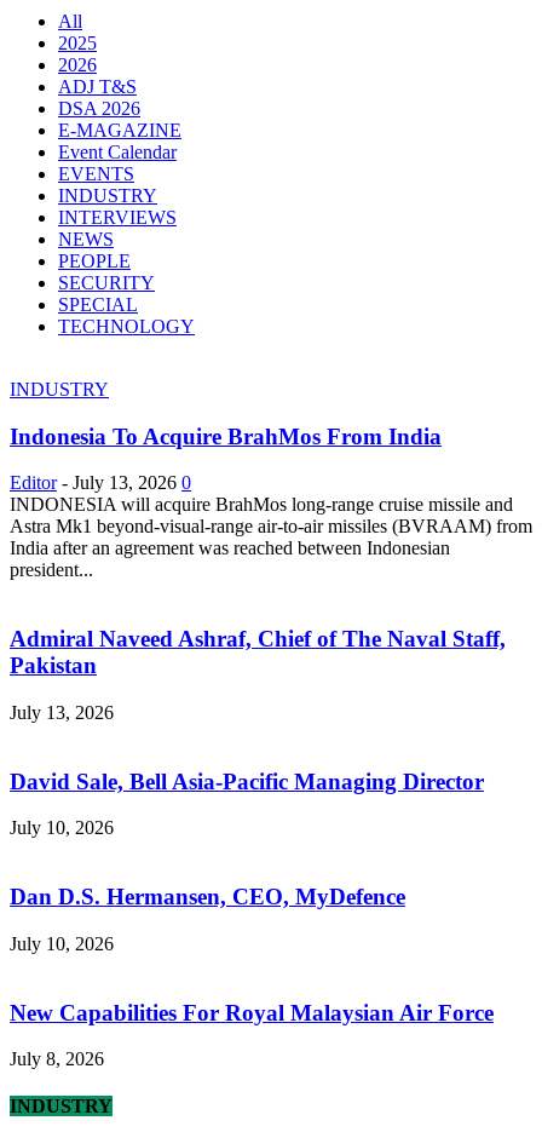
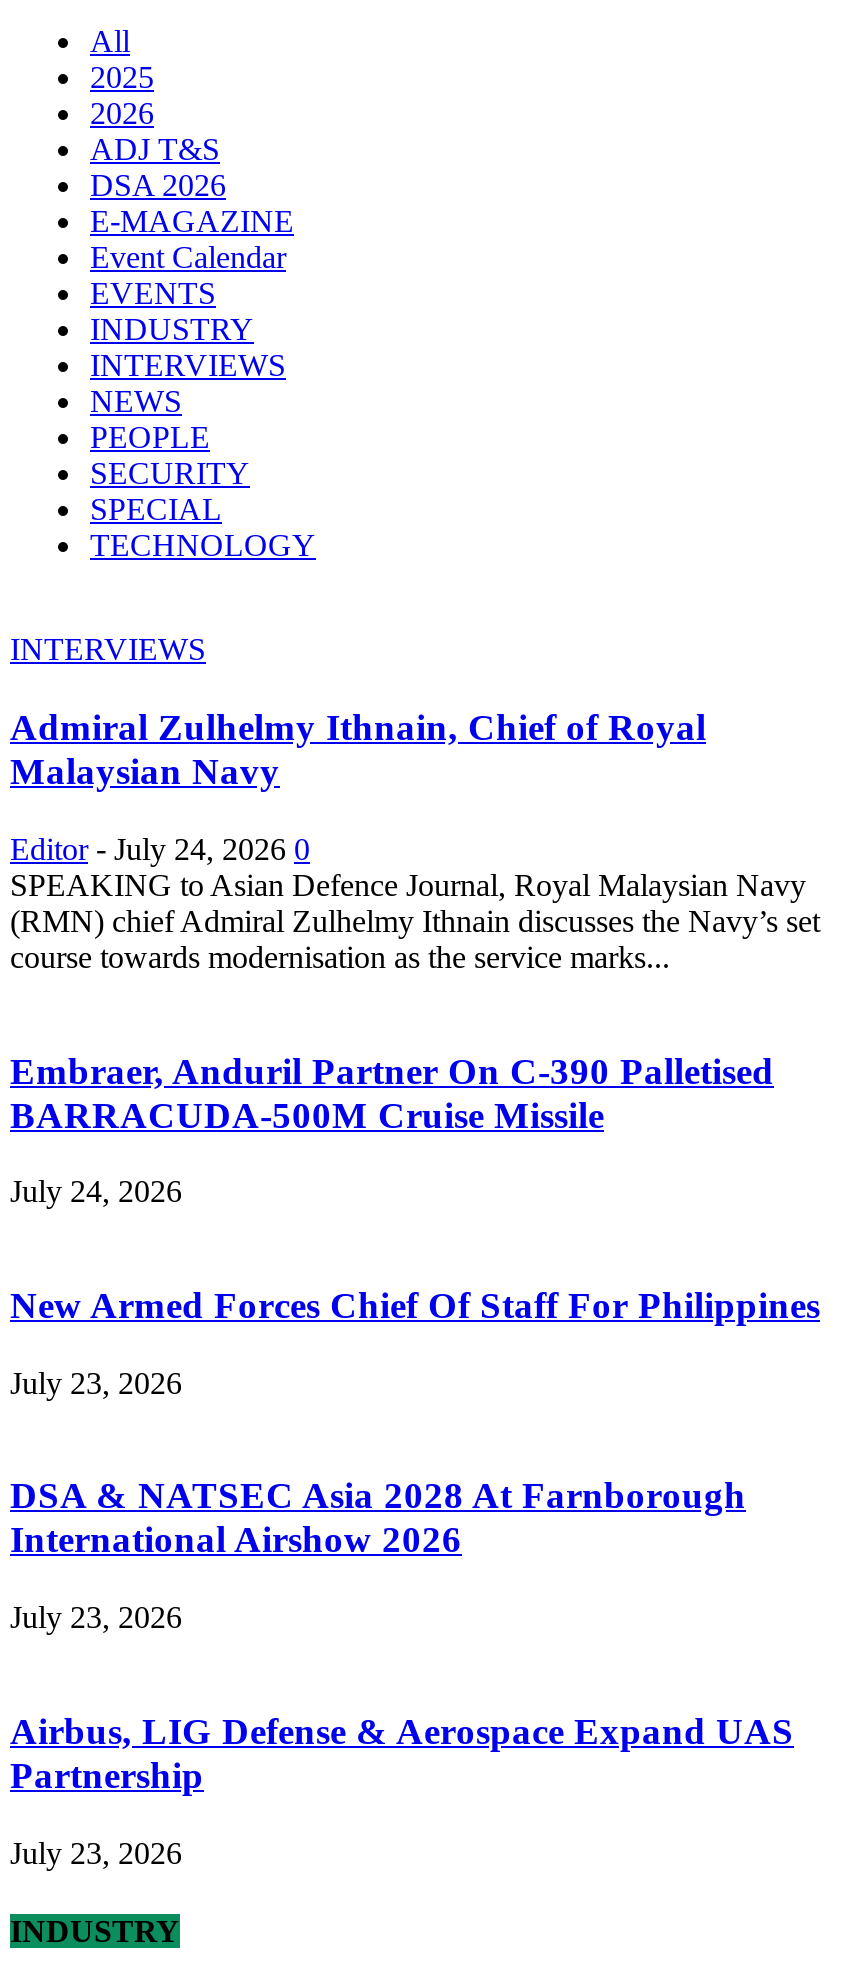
[10,379,109,400] INDUSTRY -> [10,633,206,667] INTERVIEWS
[10,424,442,449] Indonesia To Acquire BrahMos From India -> [10,707,706,793] Admiral Zulhelmy Ithnain, Chief of Royal | Malaysian Navy
[10,473,532,581] Editor - July 13, 2026 0 | INDONESIA will acquire BrahMos long-range cruise missile and | Astra Mk1 beyond-visual-range air-to-air missiles (BVRAAM) from | India after an agreement was reached between Indonesian | president... -> [10,832,820,974] Editor - July 24, 2026 0 | SPEAKING to Asian Defence Journal, Royal Malaysian Navy | (RMN) chief Admiral Zulhelmy Ithnain discusses the Navy’s set | course towards modernisation as the service marks...
[10,626,506,678] Admiral Naveed Ashraf, Chief of The Naval Staff, | Pakistan -> [10,1049,774,1135] Embraer, Anduril Partner On C-390 Palletised | BARRACUDA-500M Cruise Missile
[10,702,114,723] July 13, 2026 -> [10,1175,182,1209] July 24, 2026
[10,768,484,794] David Sale, Bell Asia-Pacific Managing Director -> [10,1284,820,1326] New Armed Forces Chief Of Staff For Philippines
[10,818,114,838] July 10, 2026 -> [10,1366,182,1400] July 23, 2026
[10,884,405,909] Dan D.S. Hermansen, CEO, MyDefence -> [10,1475,746,1561] DSA & NATSEC Asia 2028 At Farnborough | International Airshow 2026
[10,933,114,954] July 10, 2026 -> [10,1601,182,1635] July 23, 2026
[10,999,494,1025] New Capabilities For Royal Malaysian Air Force -> [10,1710,794,1796] Airbus, LIG Defense & Aerospace Expand UAS | Partnership
[10,1049,104,1069] July 8, 2026 -> [10,1835,182,1869] July 23, 2026

